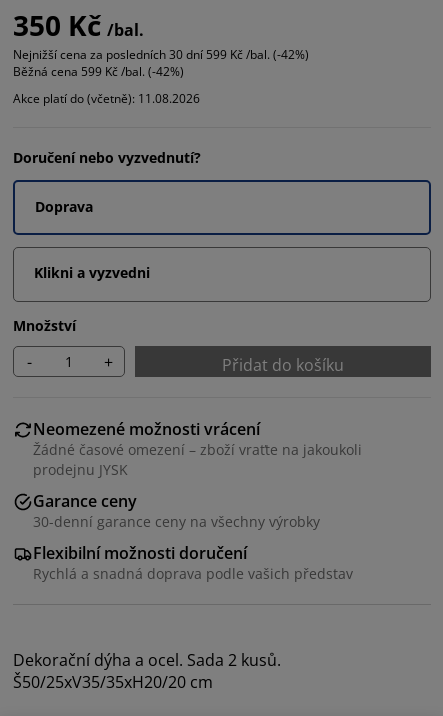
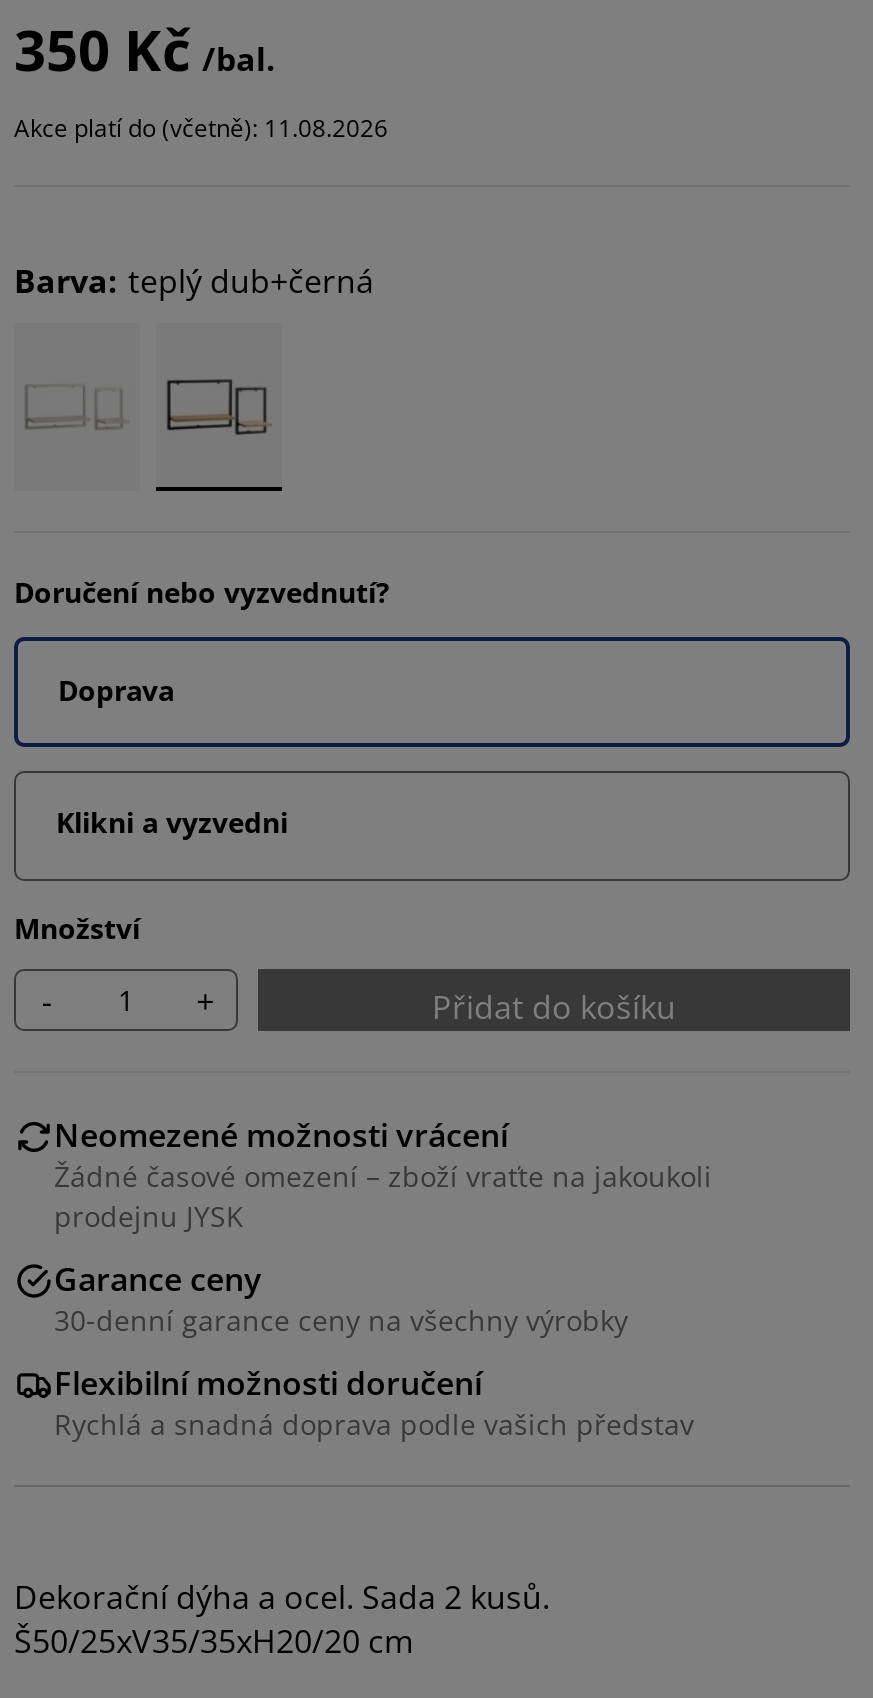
[13,46,309,80] Nejnižší cena za posledních 30 dní 599 Kč /bal. (-42%) | Běžná cena 599 Kč /bal. (-42%) -> none
moved [13,90,200,107] -> [14,111,388,145]: Akce platí do (včetně): 11.08.2026
none -> [14,259,374,303] Barva: teplý dub+černá

